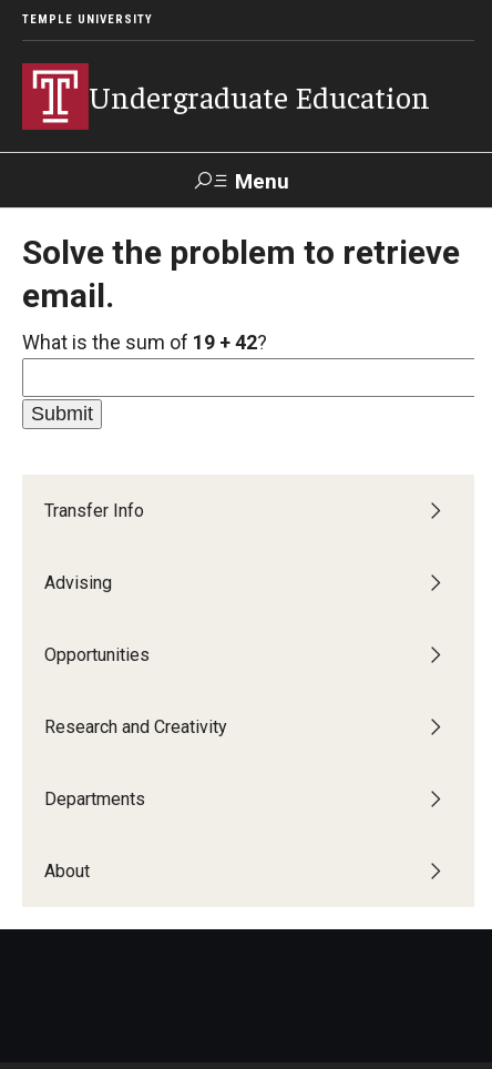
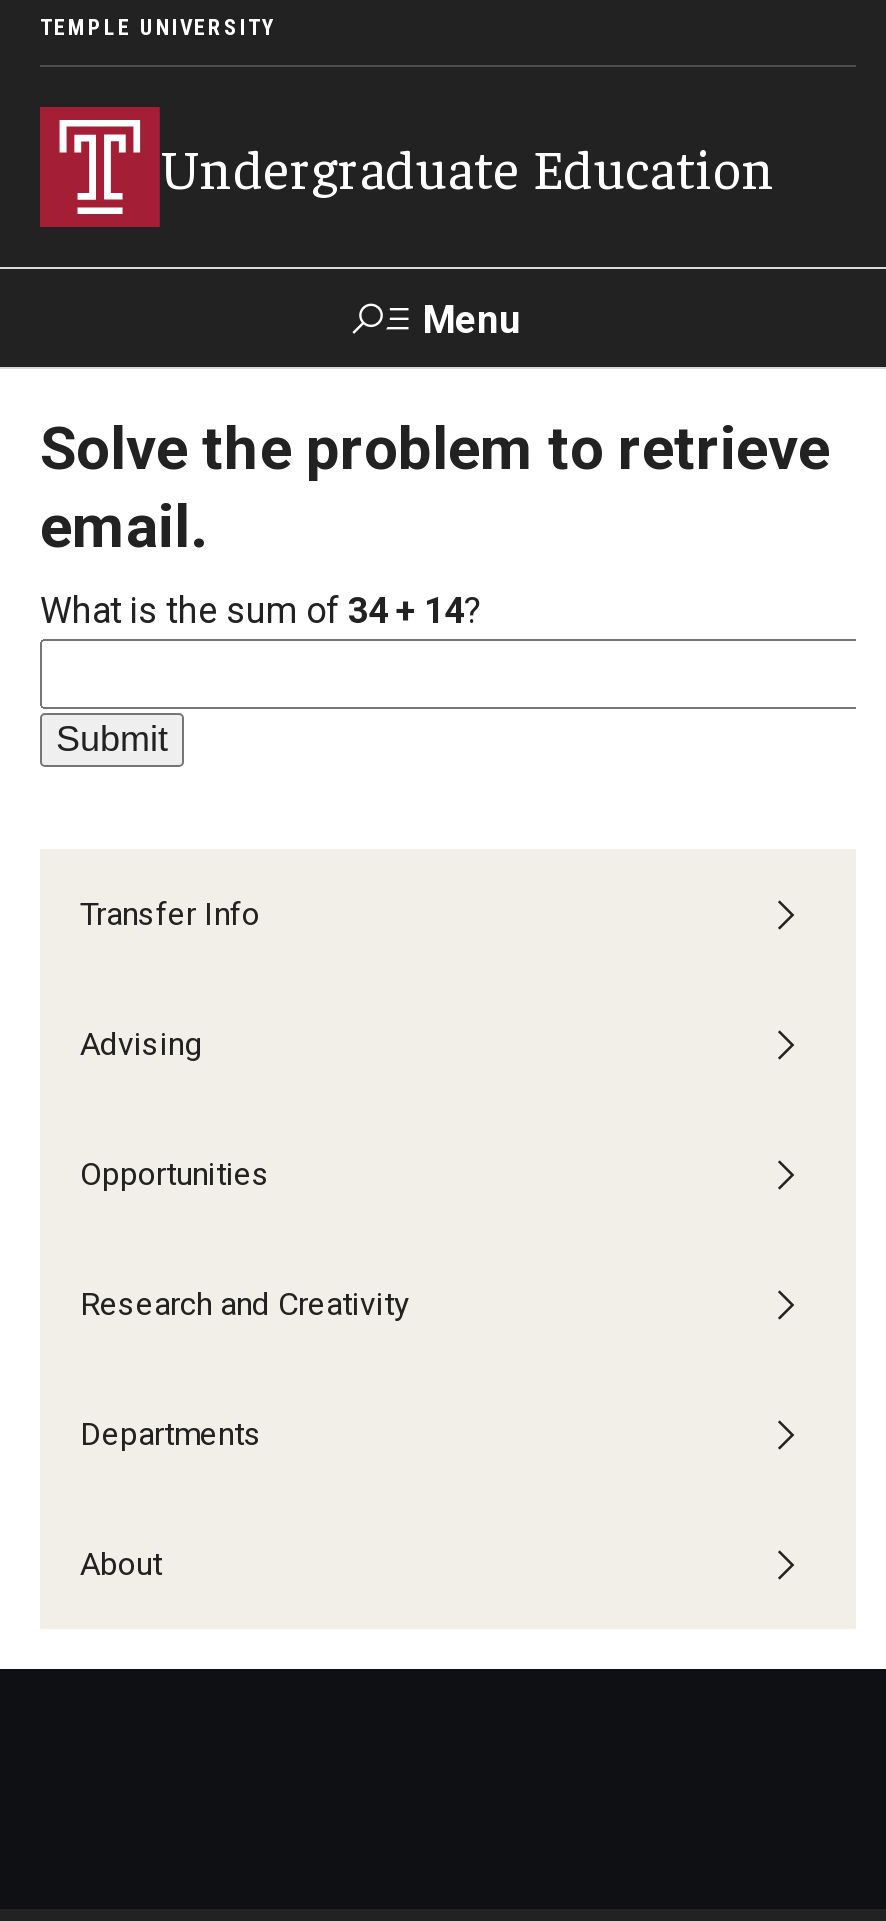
[22,330,267,353] What is the sum of 19 + 42? -> [40,588,482,630] What is the sum of 34 + 14?

